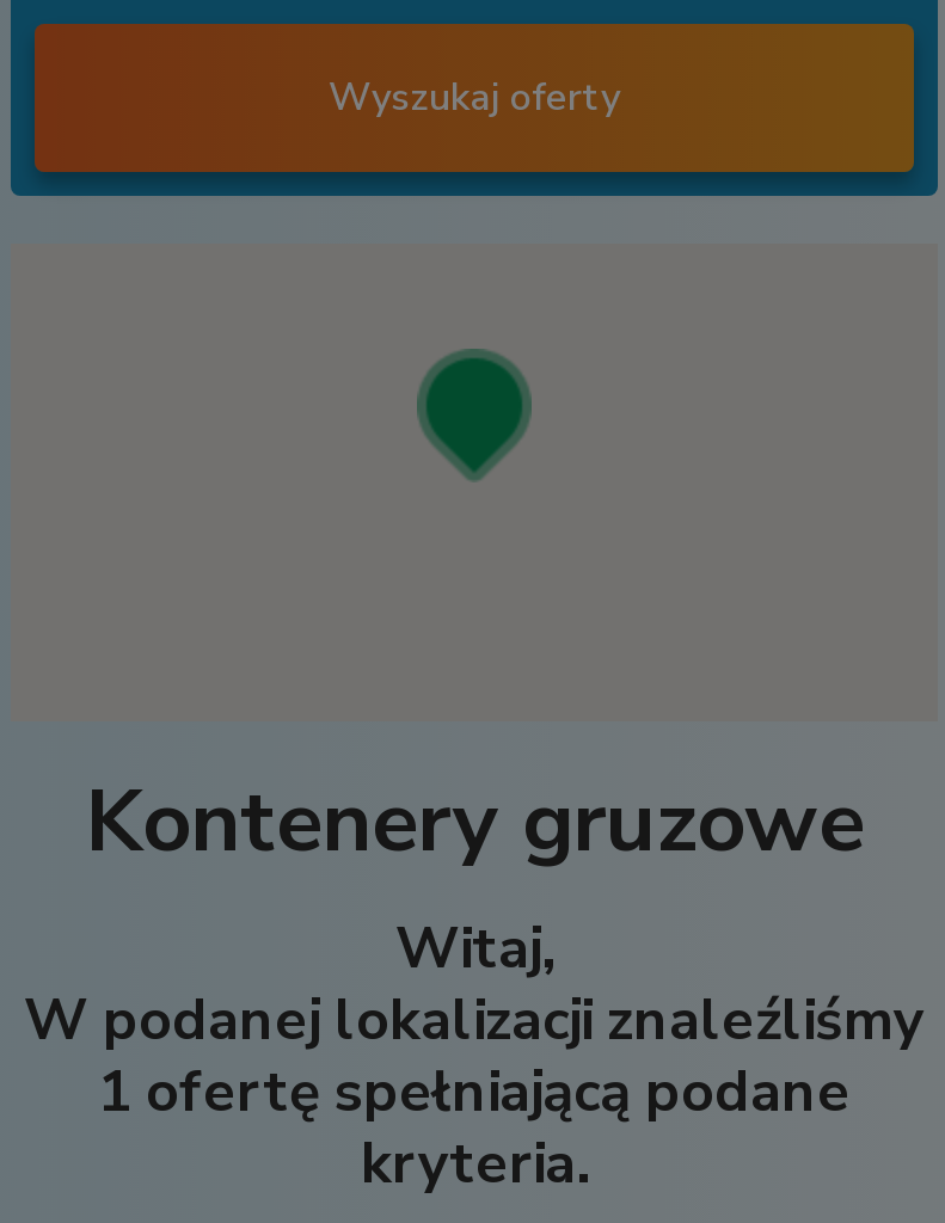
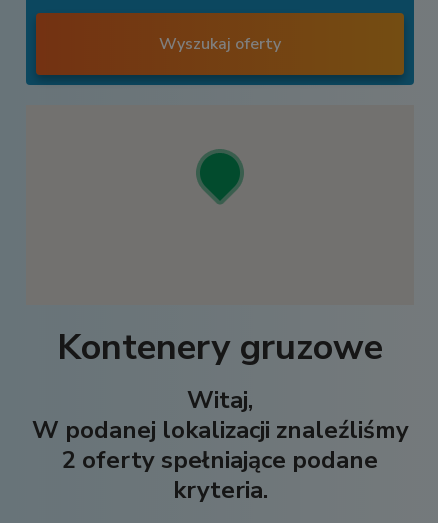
[98,1054,851,1131] 1 ofertę spełniającą podane -> [62,444,378,476] 2 oferty spełniające podane

